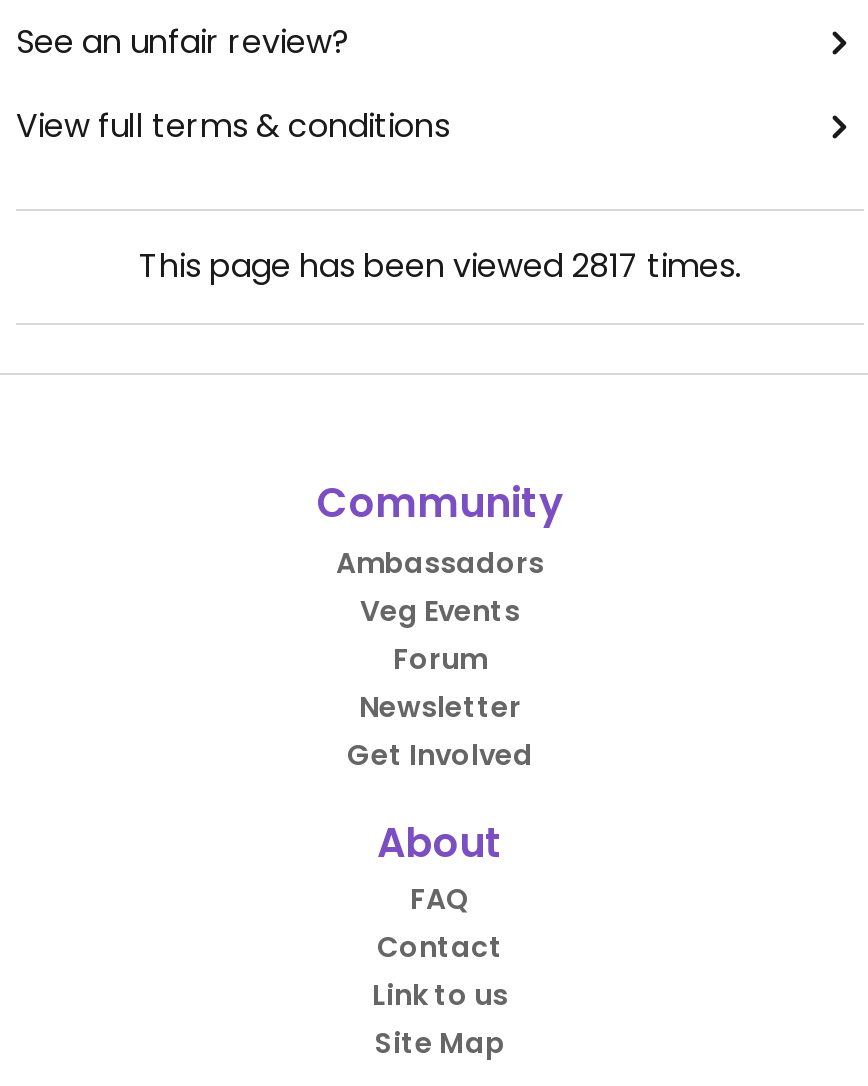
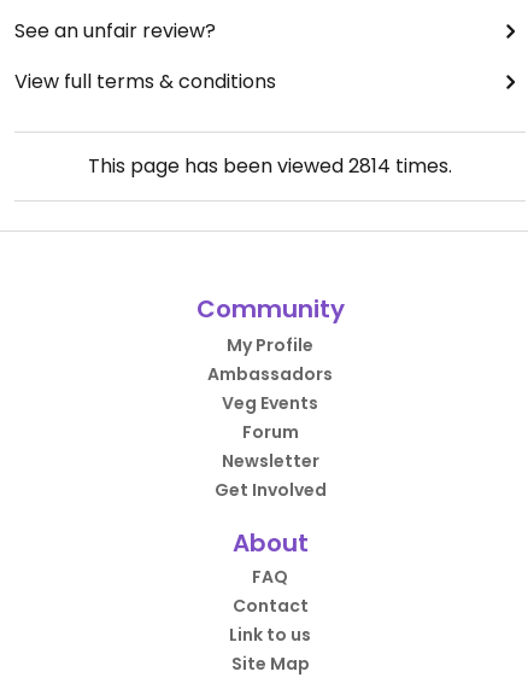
[139,243,741,289] This page has been viewed 2817 times. -> [88,152,452,180] This page has been viewed 2814 times.
none -> [227,333,313,357] My Profile

